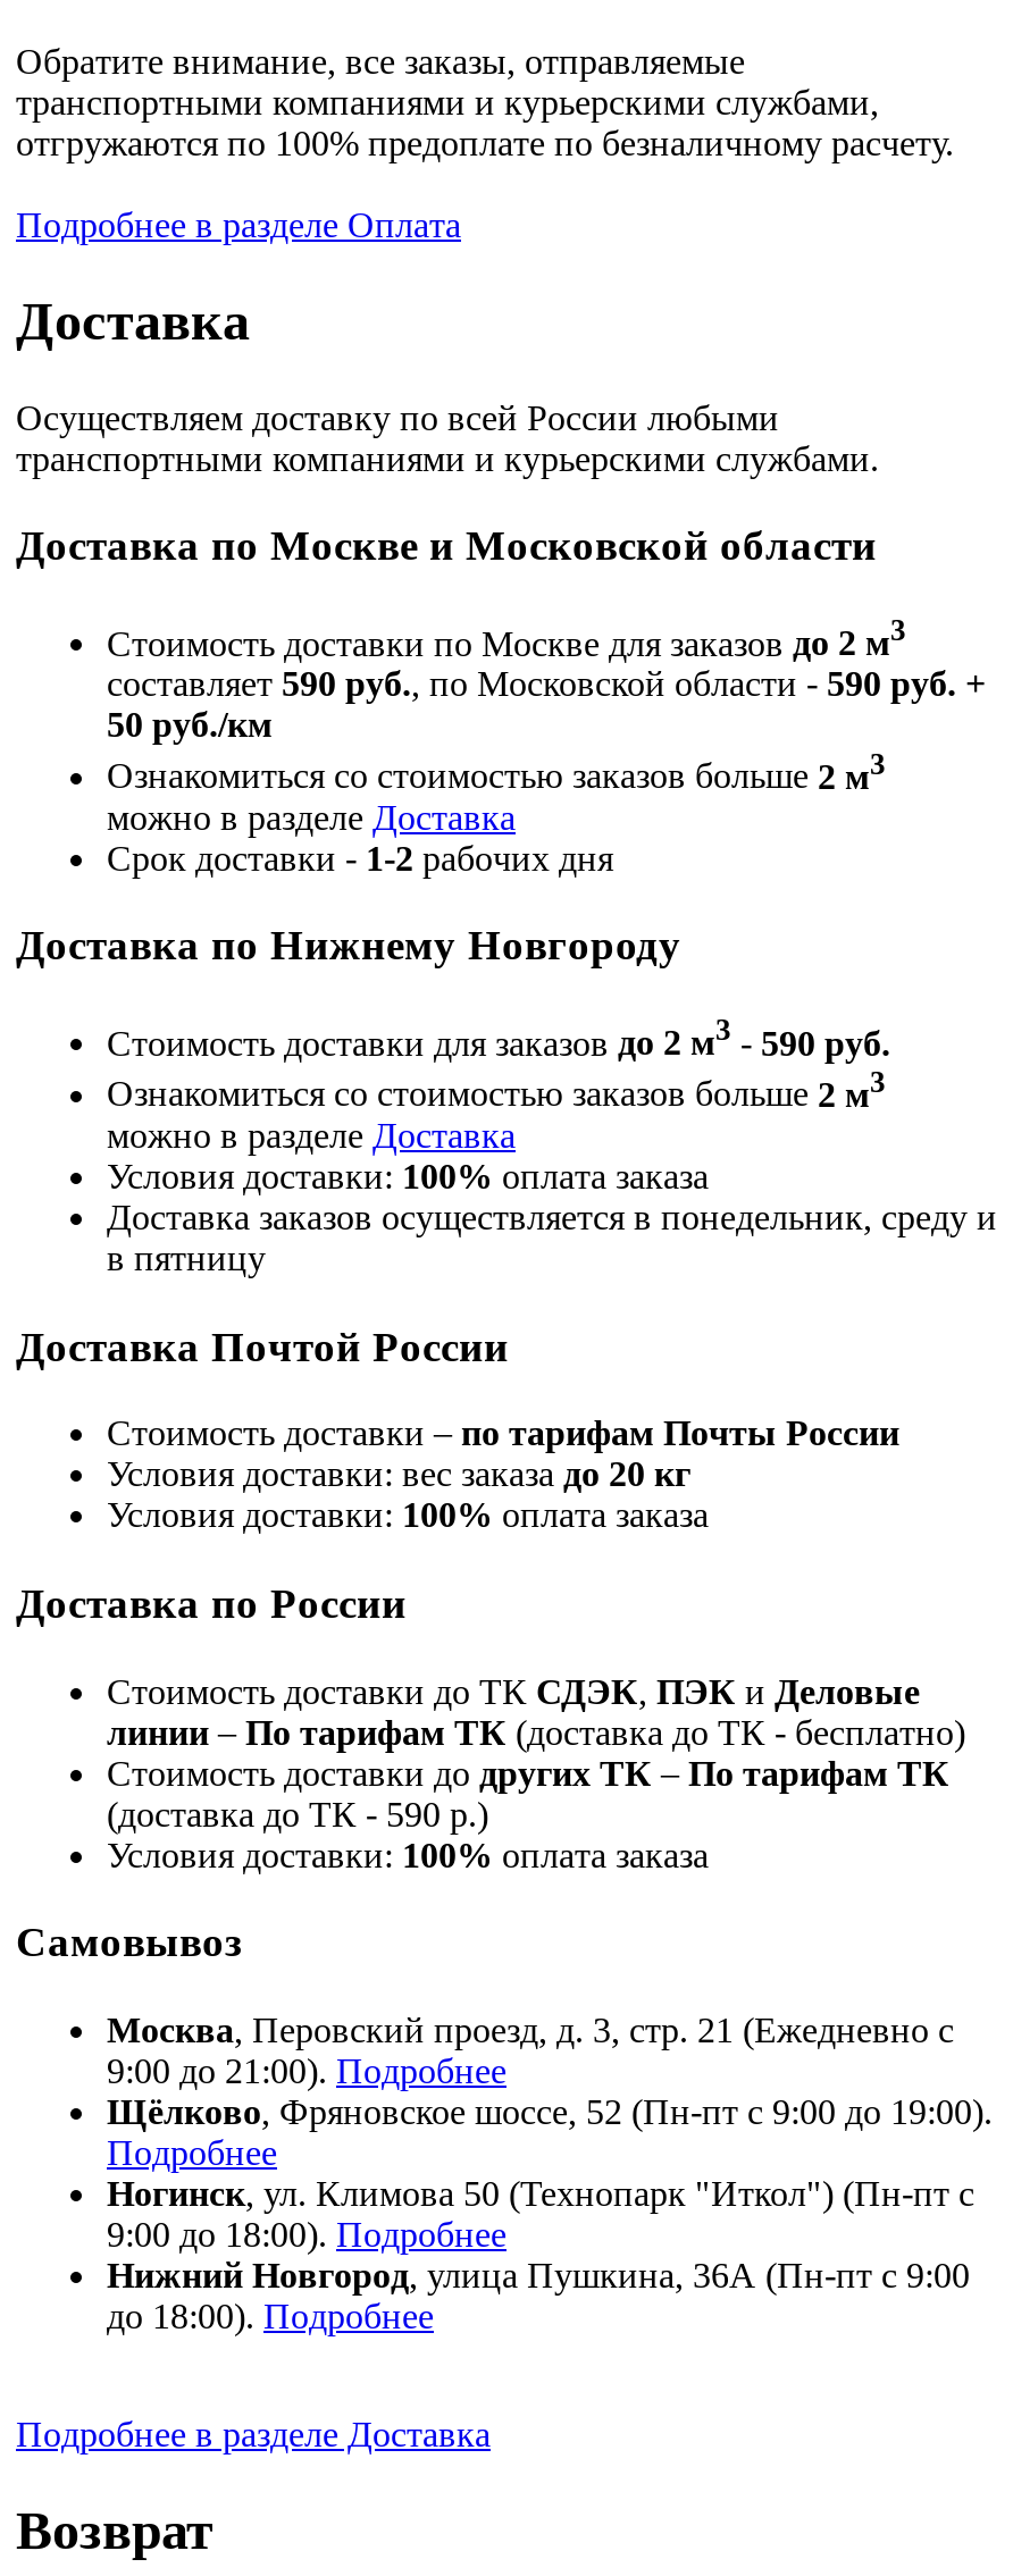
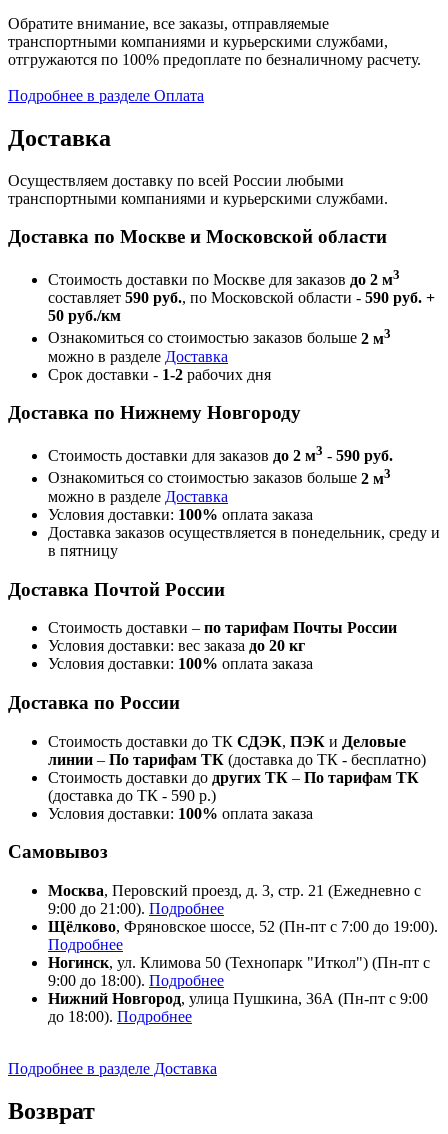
[107,2093,993,2131] Щёлково, Фряновское шоссе, 52 (Пн-пт с 9:00 до 19:00). -> [48,918,438,935] Щёлково, Фряновское шоссе, 52 (Пн-пт с 7:00 до 19:00).

